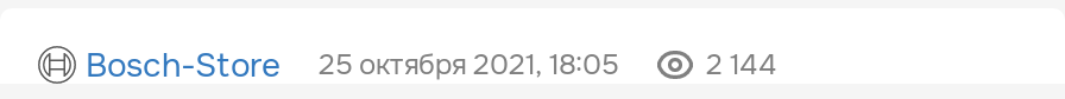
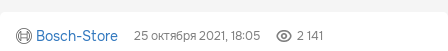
[706,47,777,85] 2 144 -> [297,28,323,44] 2 141

